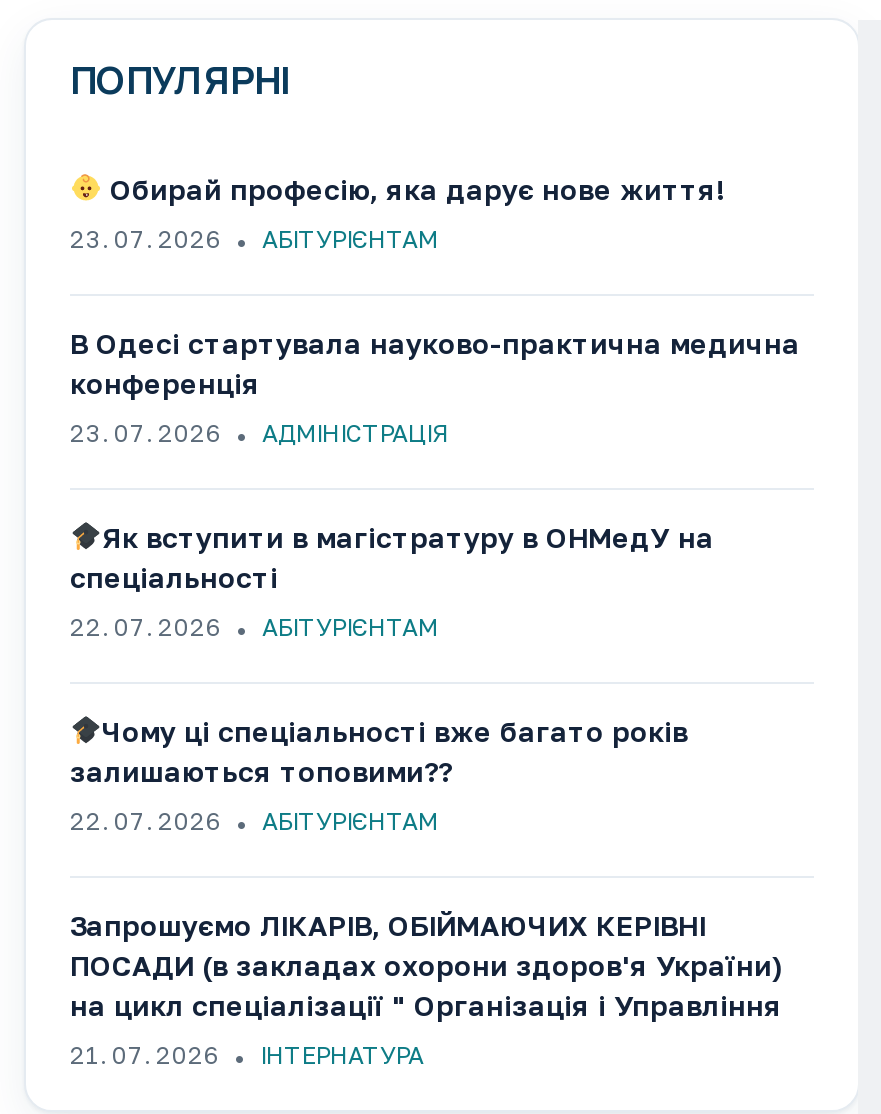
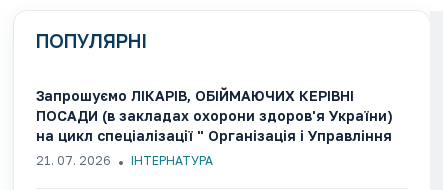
[70,172,800,836] Обирай професію, яка дарує нове життя! | 23. 07. 2026 | АБІТУРІЄНТАМ | В Одесі стартувала науково-практична медична | конференція | 23. 07. 2026 | АДМІНІСТРАЦІЯ | Як вступити в магістратуру в ОНМедУ на | спеціальності | 22. 07. 2026 | АБІТУРІЄНТАМ | Чому ці спеціальності вже багато років | залишаються топовими?? | 22. 07. 2026 | АБІТУРІЄНТАМ -> none

